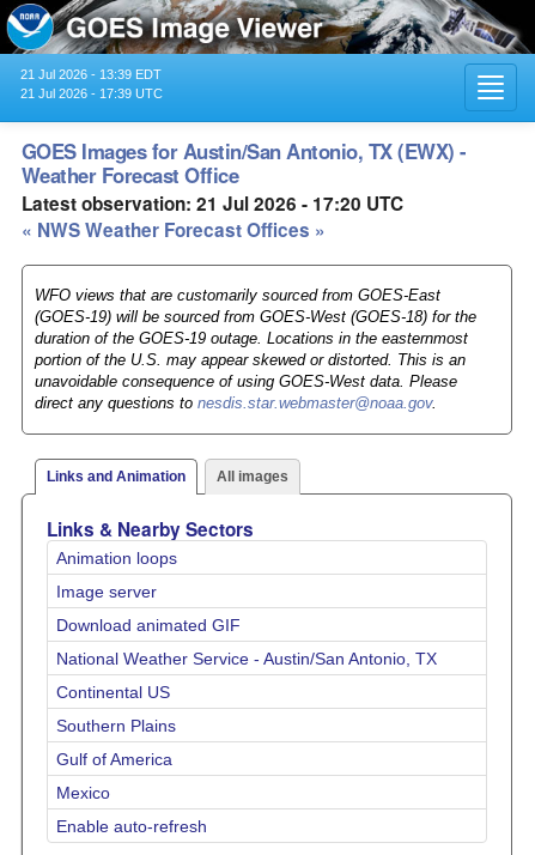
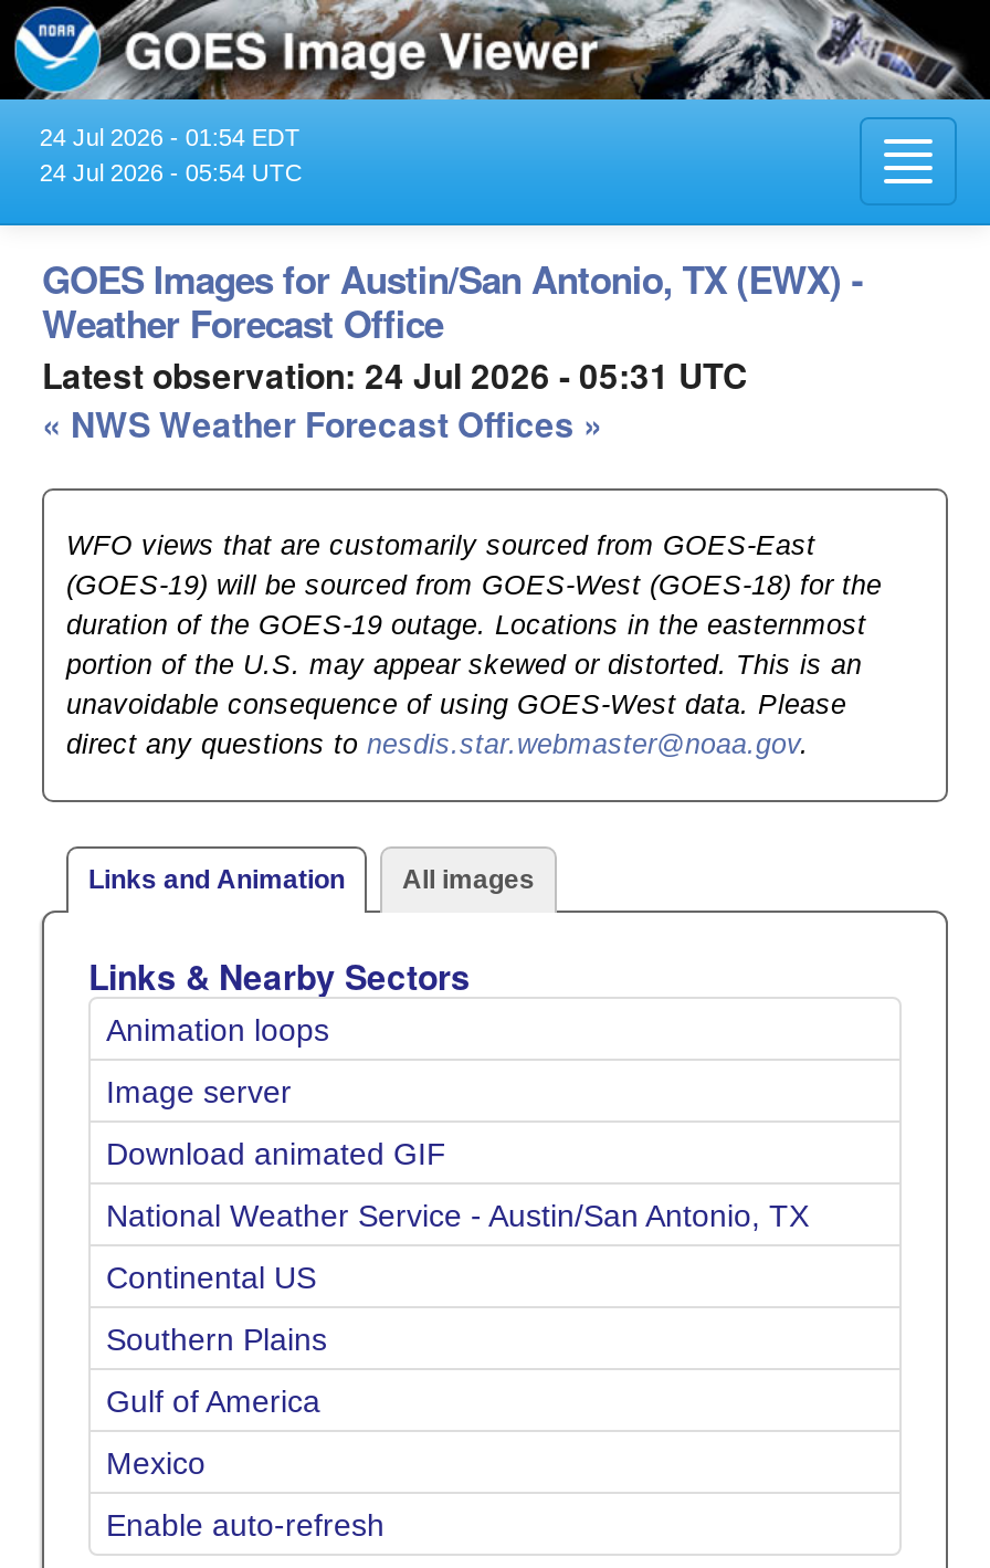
[20,67,161,81] 21 Jul 2026 - 13:39 EDT -> [40,123,300,150] 24 Jul 2026 - 01:54 EDT
[20,86,163,100] 21 Jul 2026 - 17:39 UTC -> [40,159,303,185] 24 Jul 2026 - 05:54 UTC
[22,190,403,217] Latest observation: 21 Jul 2026 - 17:20 UTC -> [42,351,747,400] Latest observation: 24 Jul 2026 - 05:31 UTC

